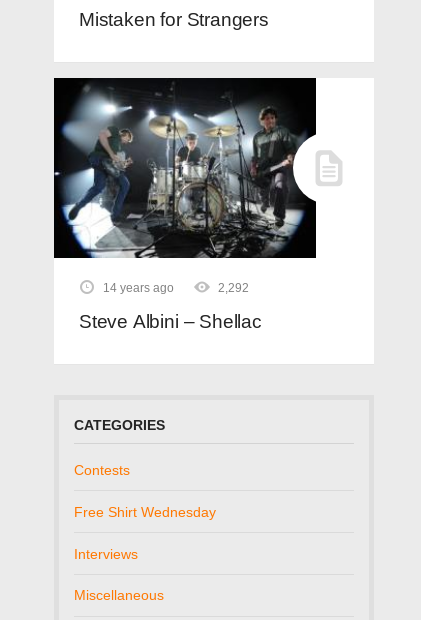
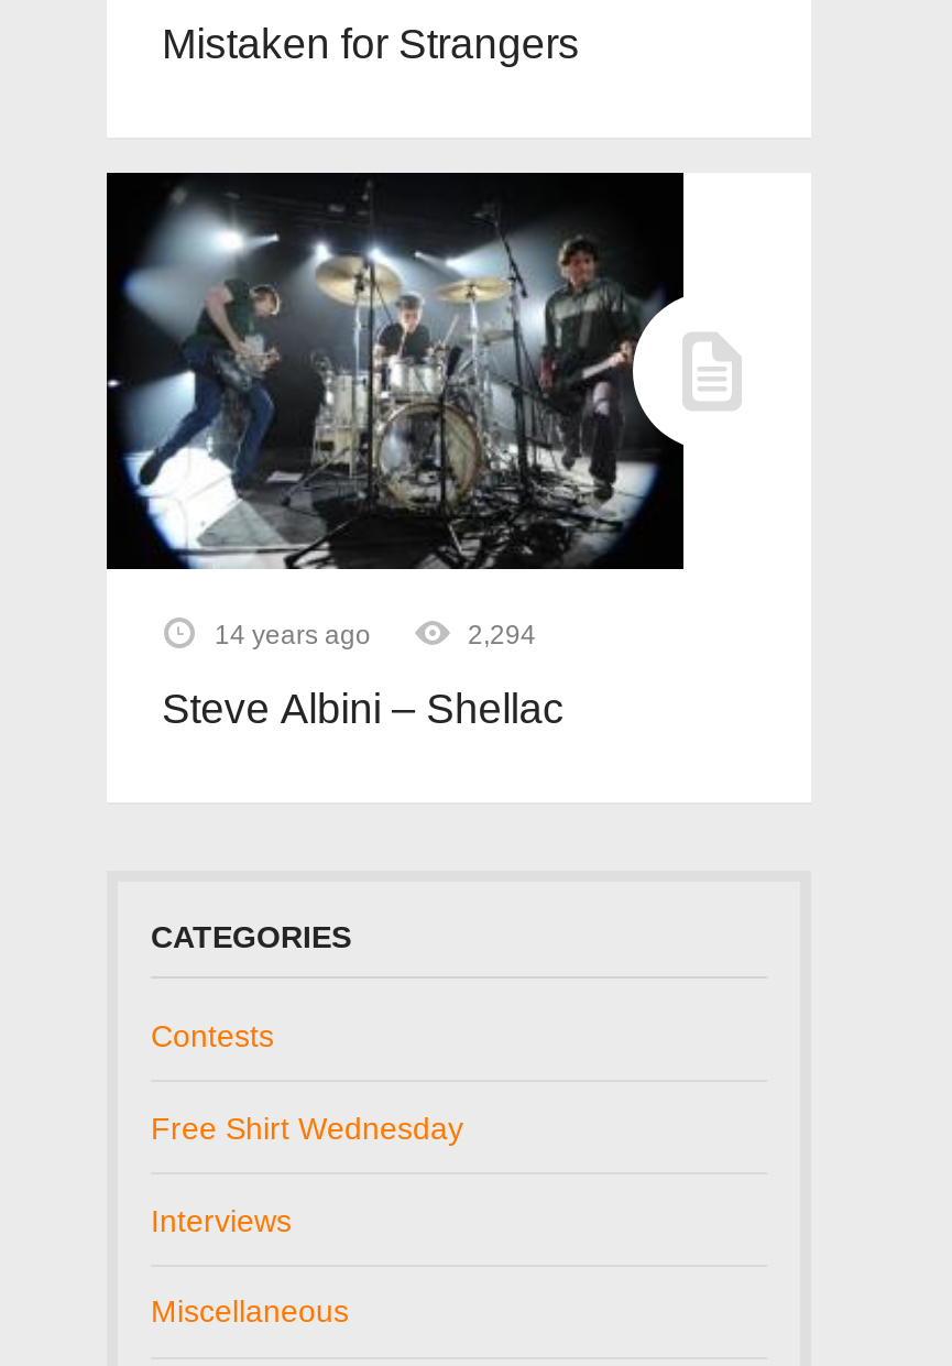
[218,281,249,295] 2,292 -> [468,620,536,651] 2,294

